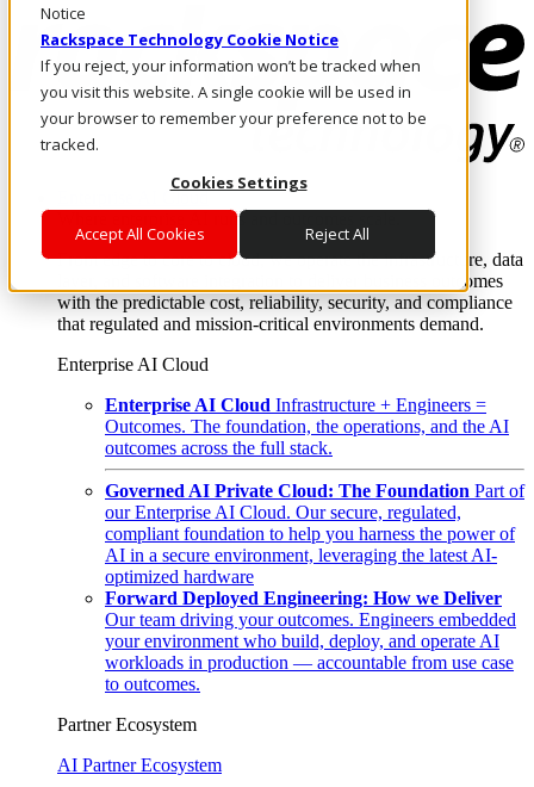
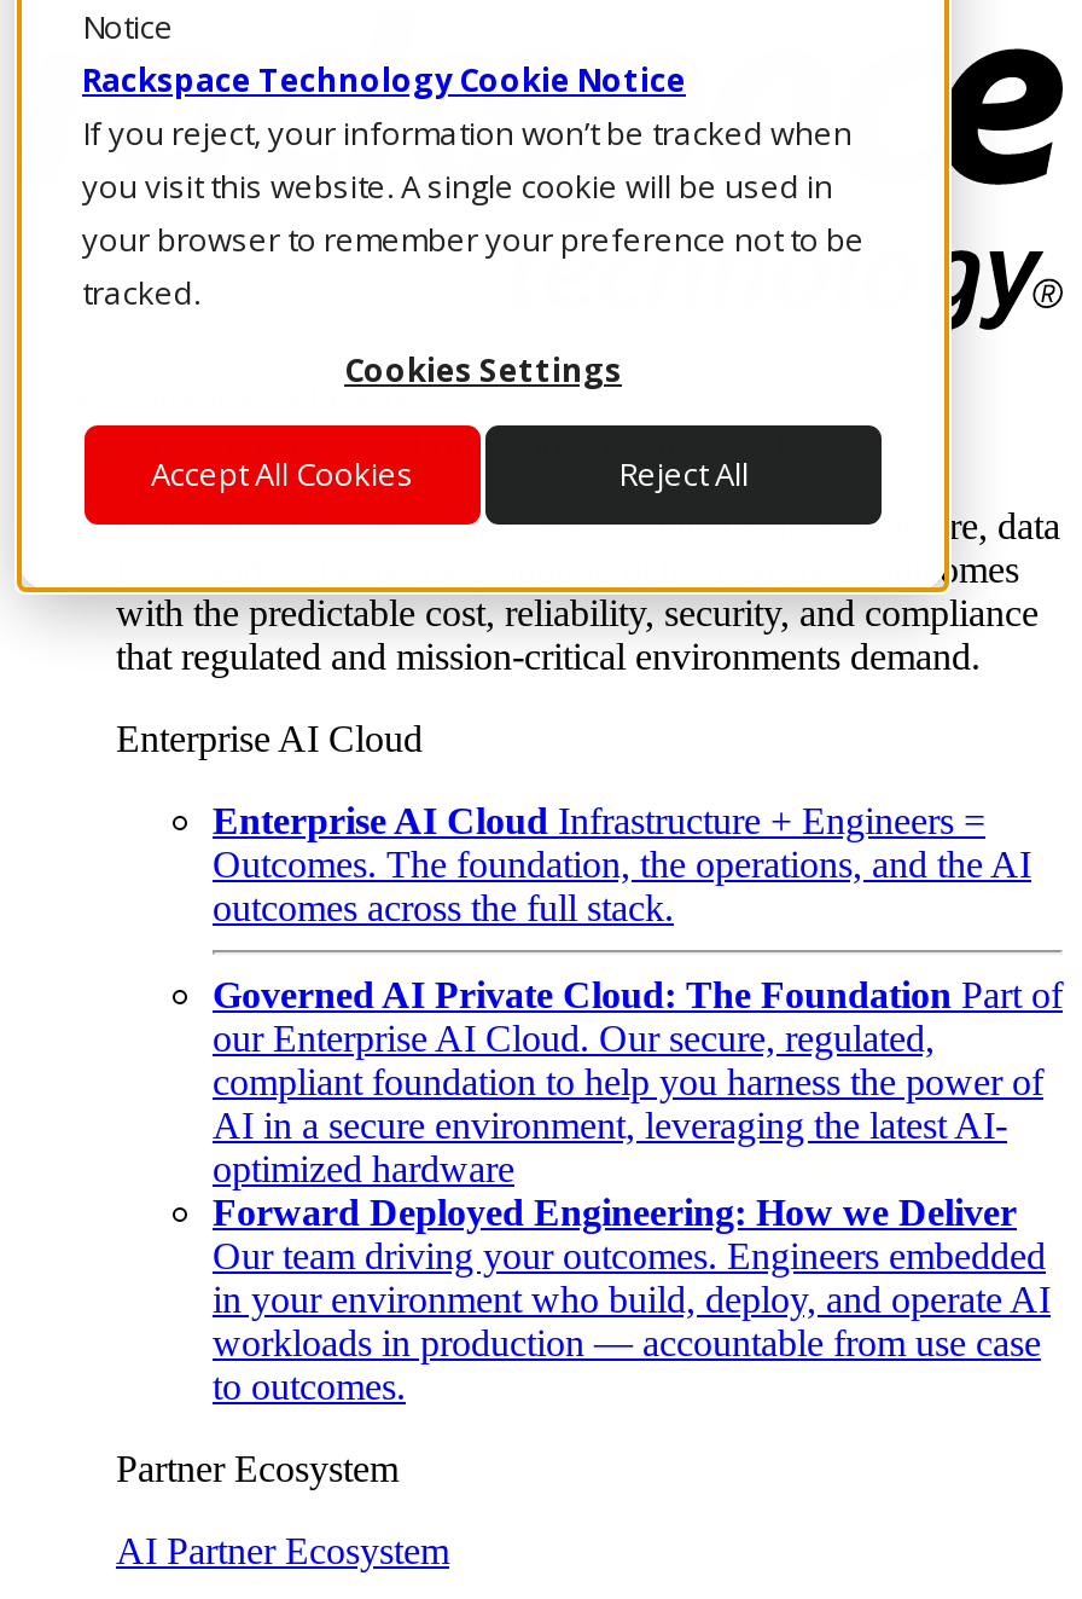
[105,631,499,651] your environment who build, deploy, and operate AI -> [213,1279,1051,1320] in your environment who build, deploy, and operate AI

